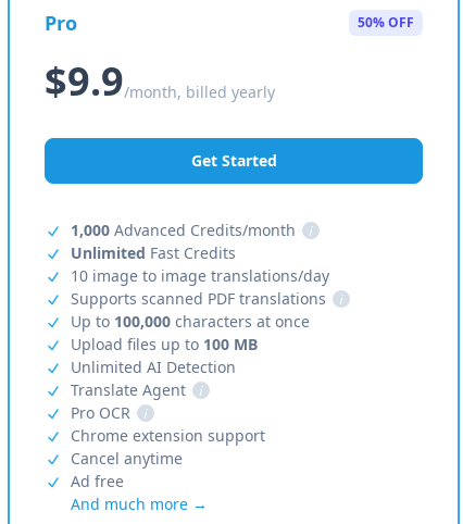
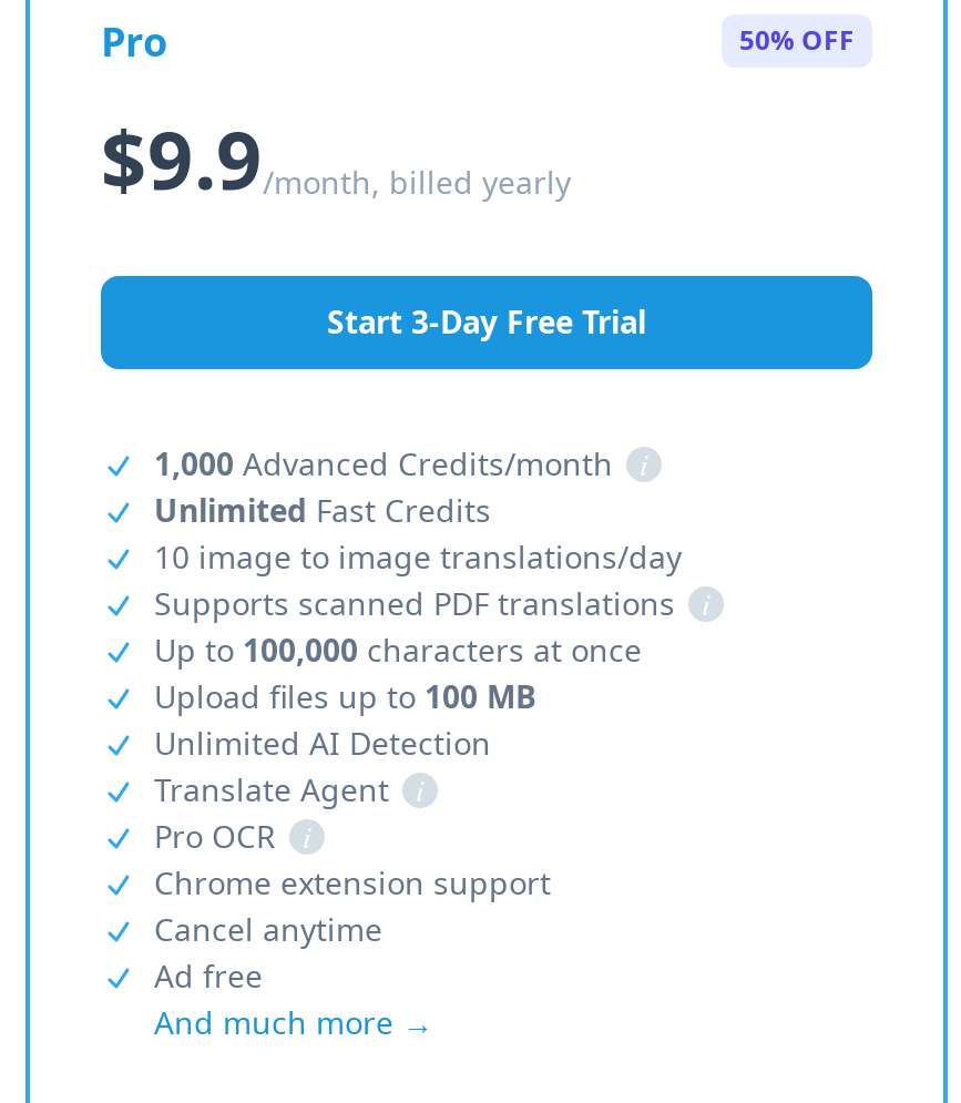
[191,150,277,171] Get Started -> [327,300,646,343] Start 3-Day Free Trial

